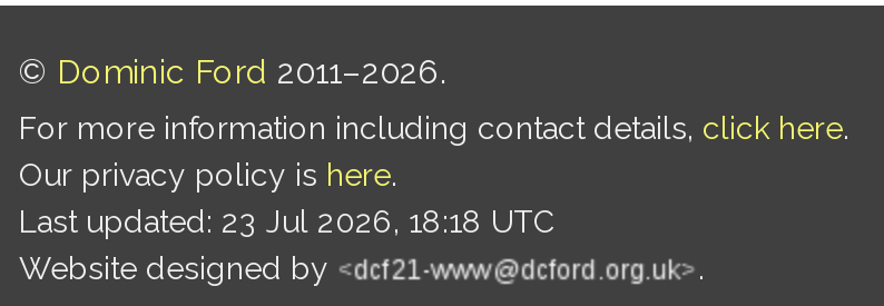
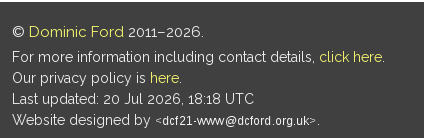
[19,203,556,239] Last updated: 23 Jul 2026, 18:18 UTC -> [12,91,254,107] Last updated: 20 Jul 2026, 18:18 UTC

